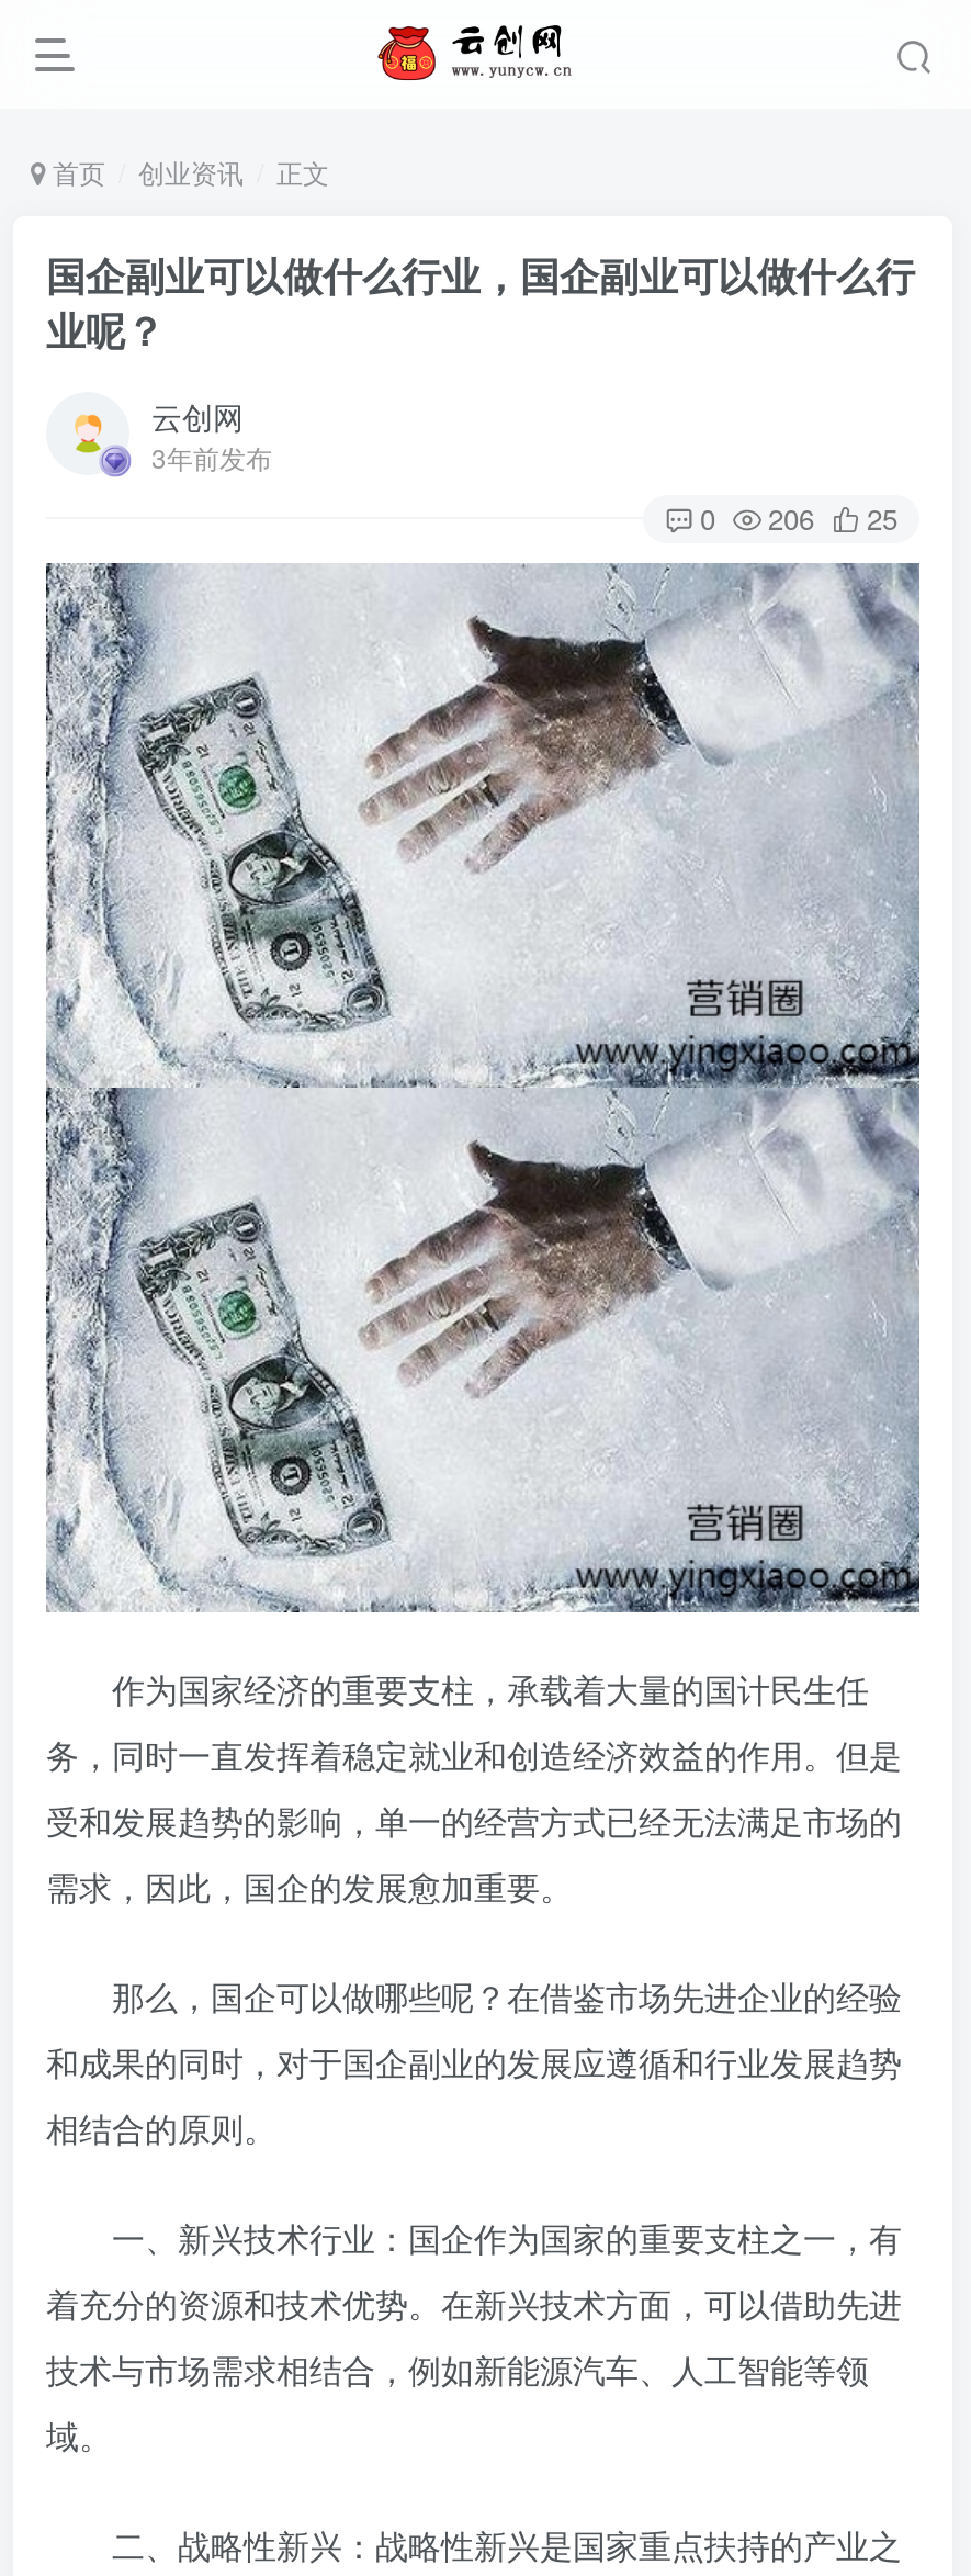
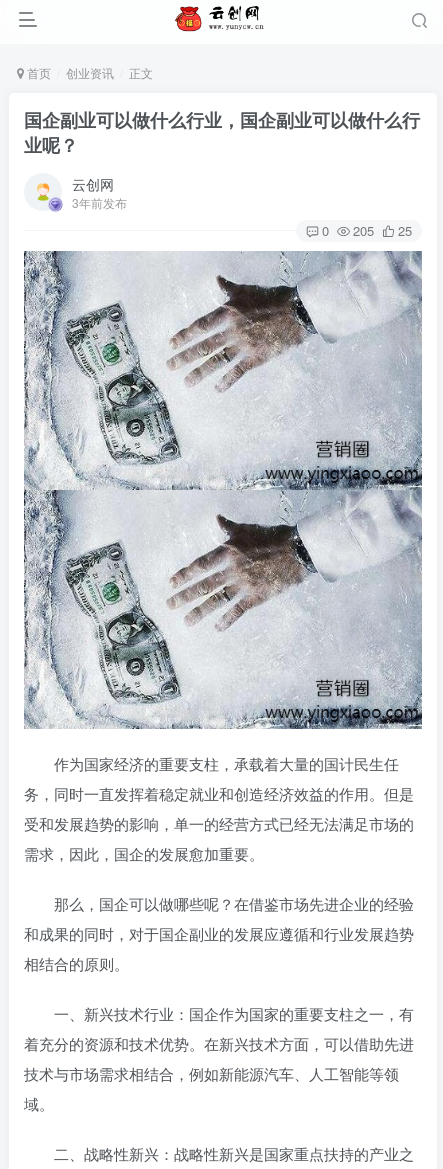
[700,497,897,539] 0 206 25 -> [322,221,412,240] 0 205 25

